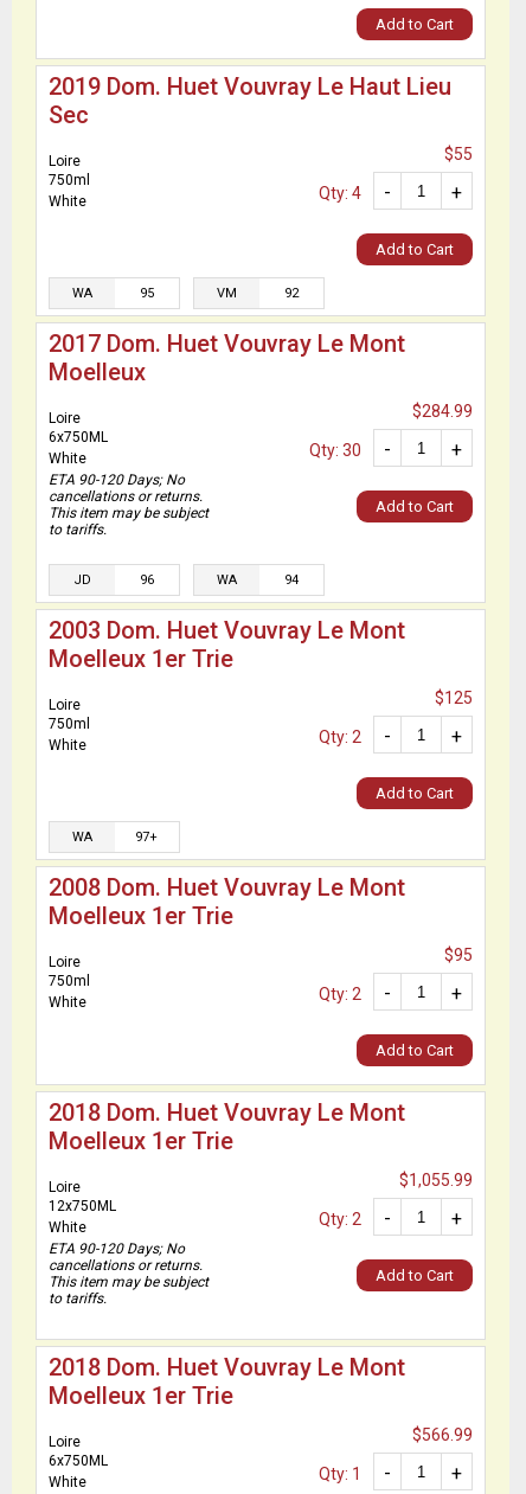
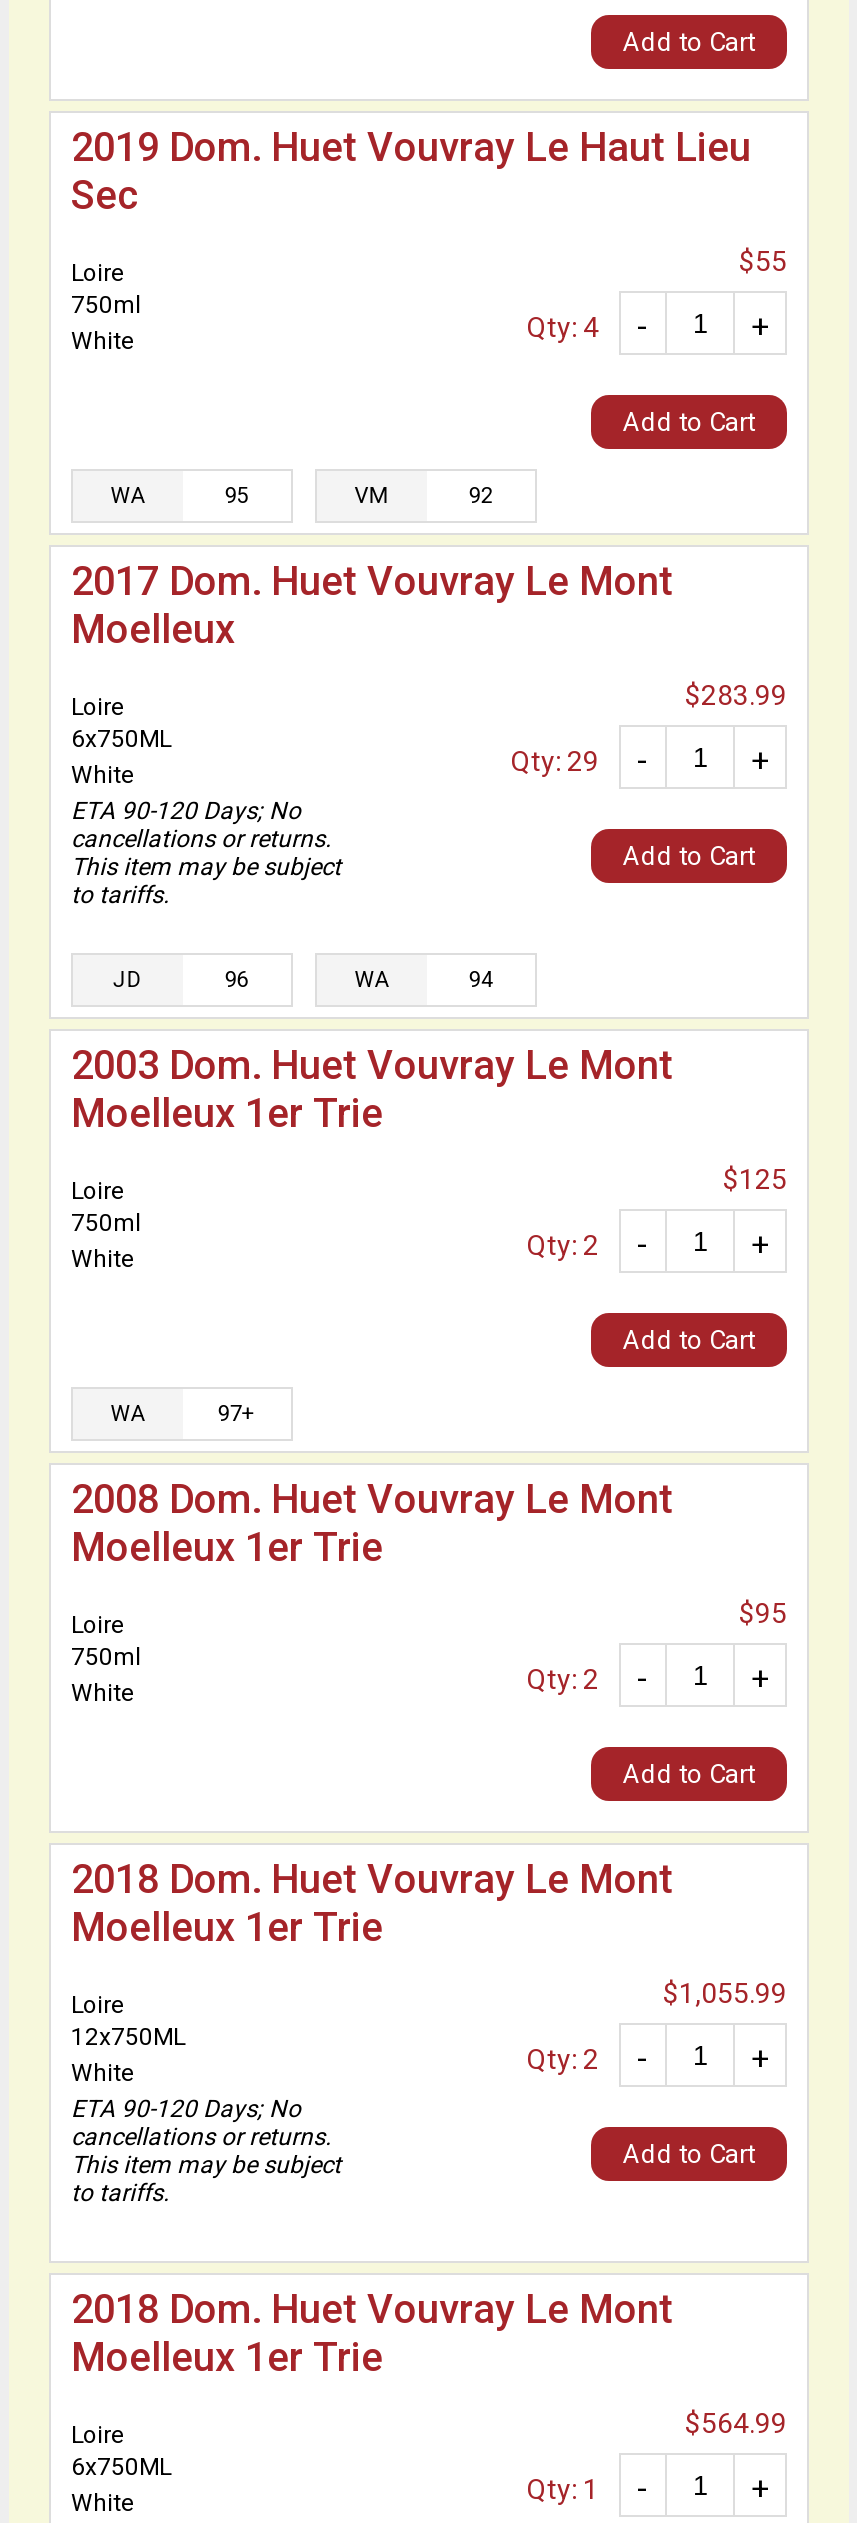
[412,402,473,421] $284.99 -> [685,679,787,711] $283.99
[309,441,361,460] Qty: 30 -> [511,745,599,777] Qty: 29
[412,1425,473,1444] $566.99 -> [685,2407,787,2439] $564.99

